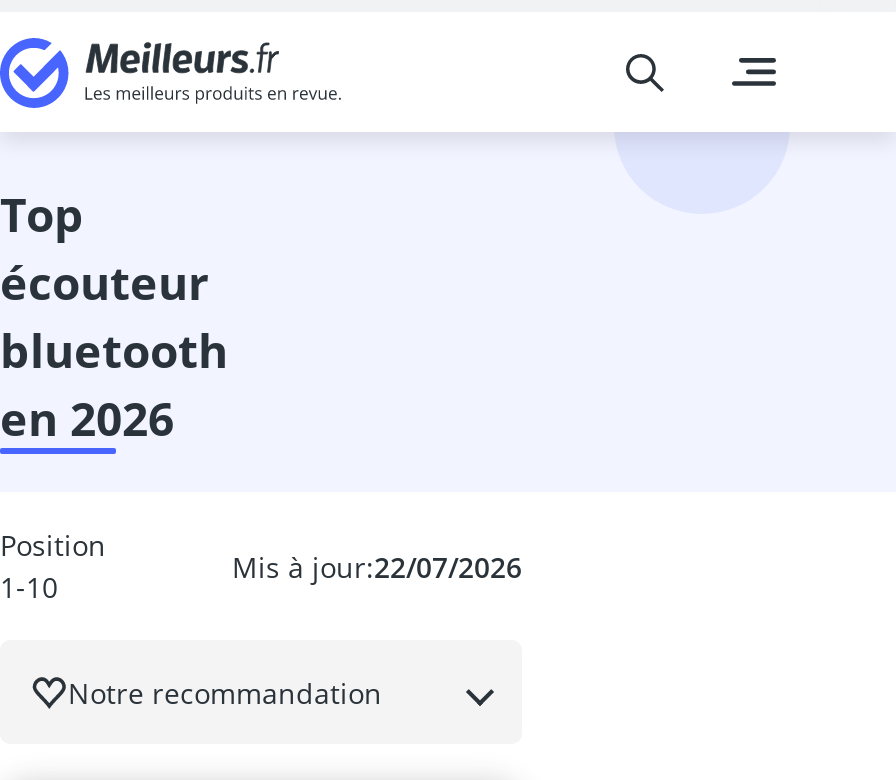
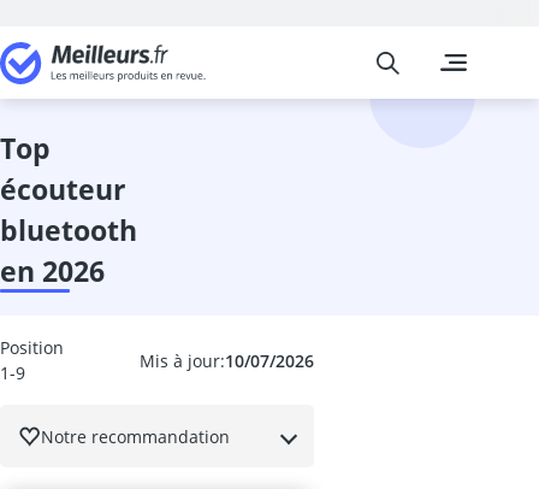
[232,547,522,585] Mis à jour:22/07/2026 -> [140,349,314,372] Mis à jour:10/07/2026
[0,568,58,606] 1-10 -> [0,361,25,384] 1-9

